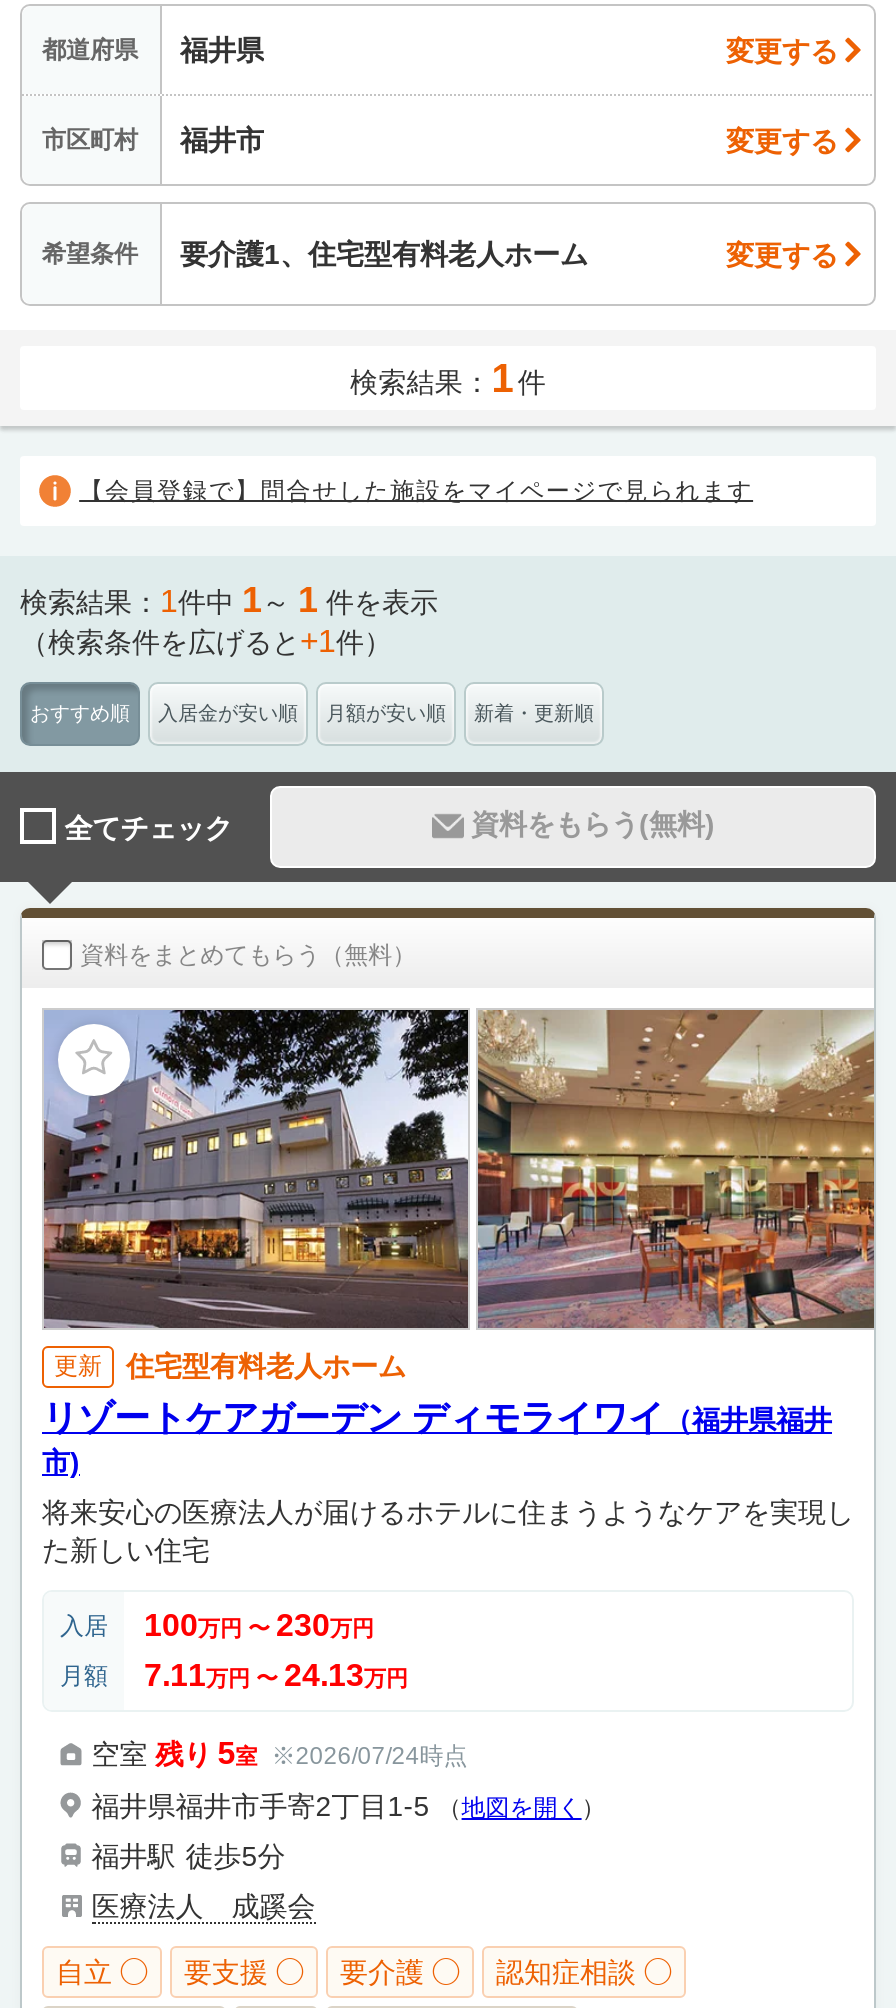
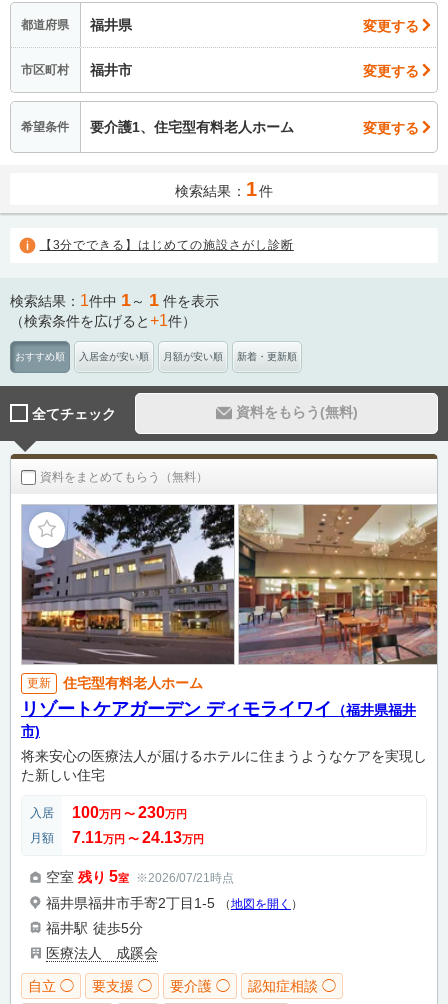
[79,477,753,505] 【会員登録で】問合せした施設をマイページで見られます -> [40,238,294,252] 【3分でできる】はじめての施設さがし診断
[92,1736,468,1770] 空室残り 5室 ※2026/07/24時点 -> [46,868,234,885] 空室残り 5室 ※2026/07/21時点

